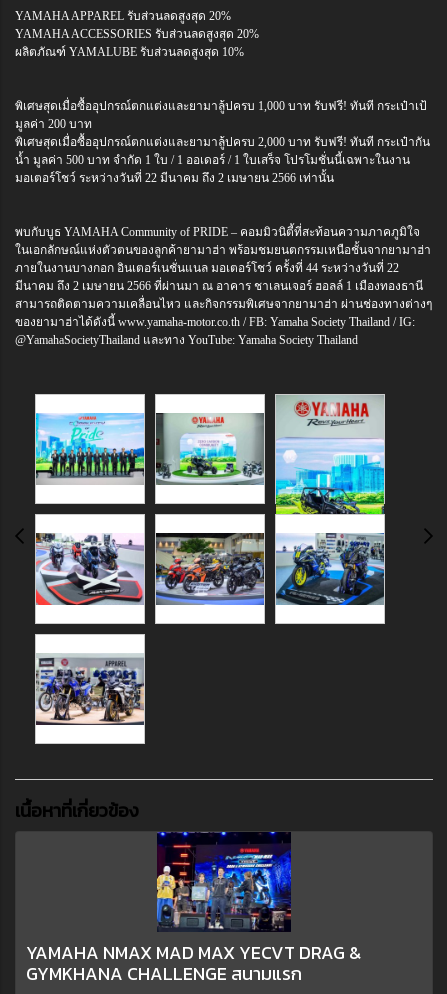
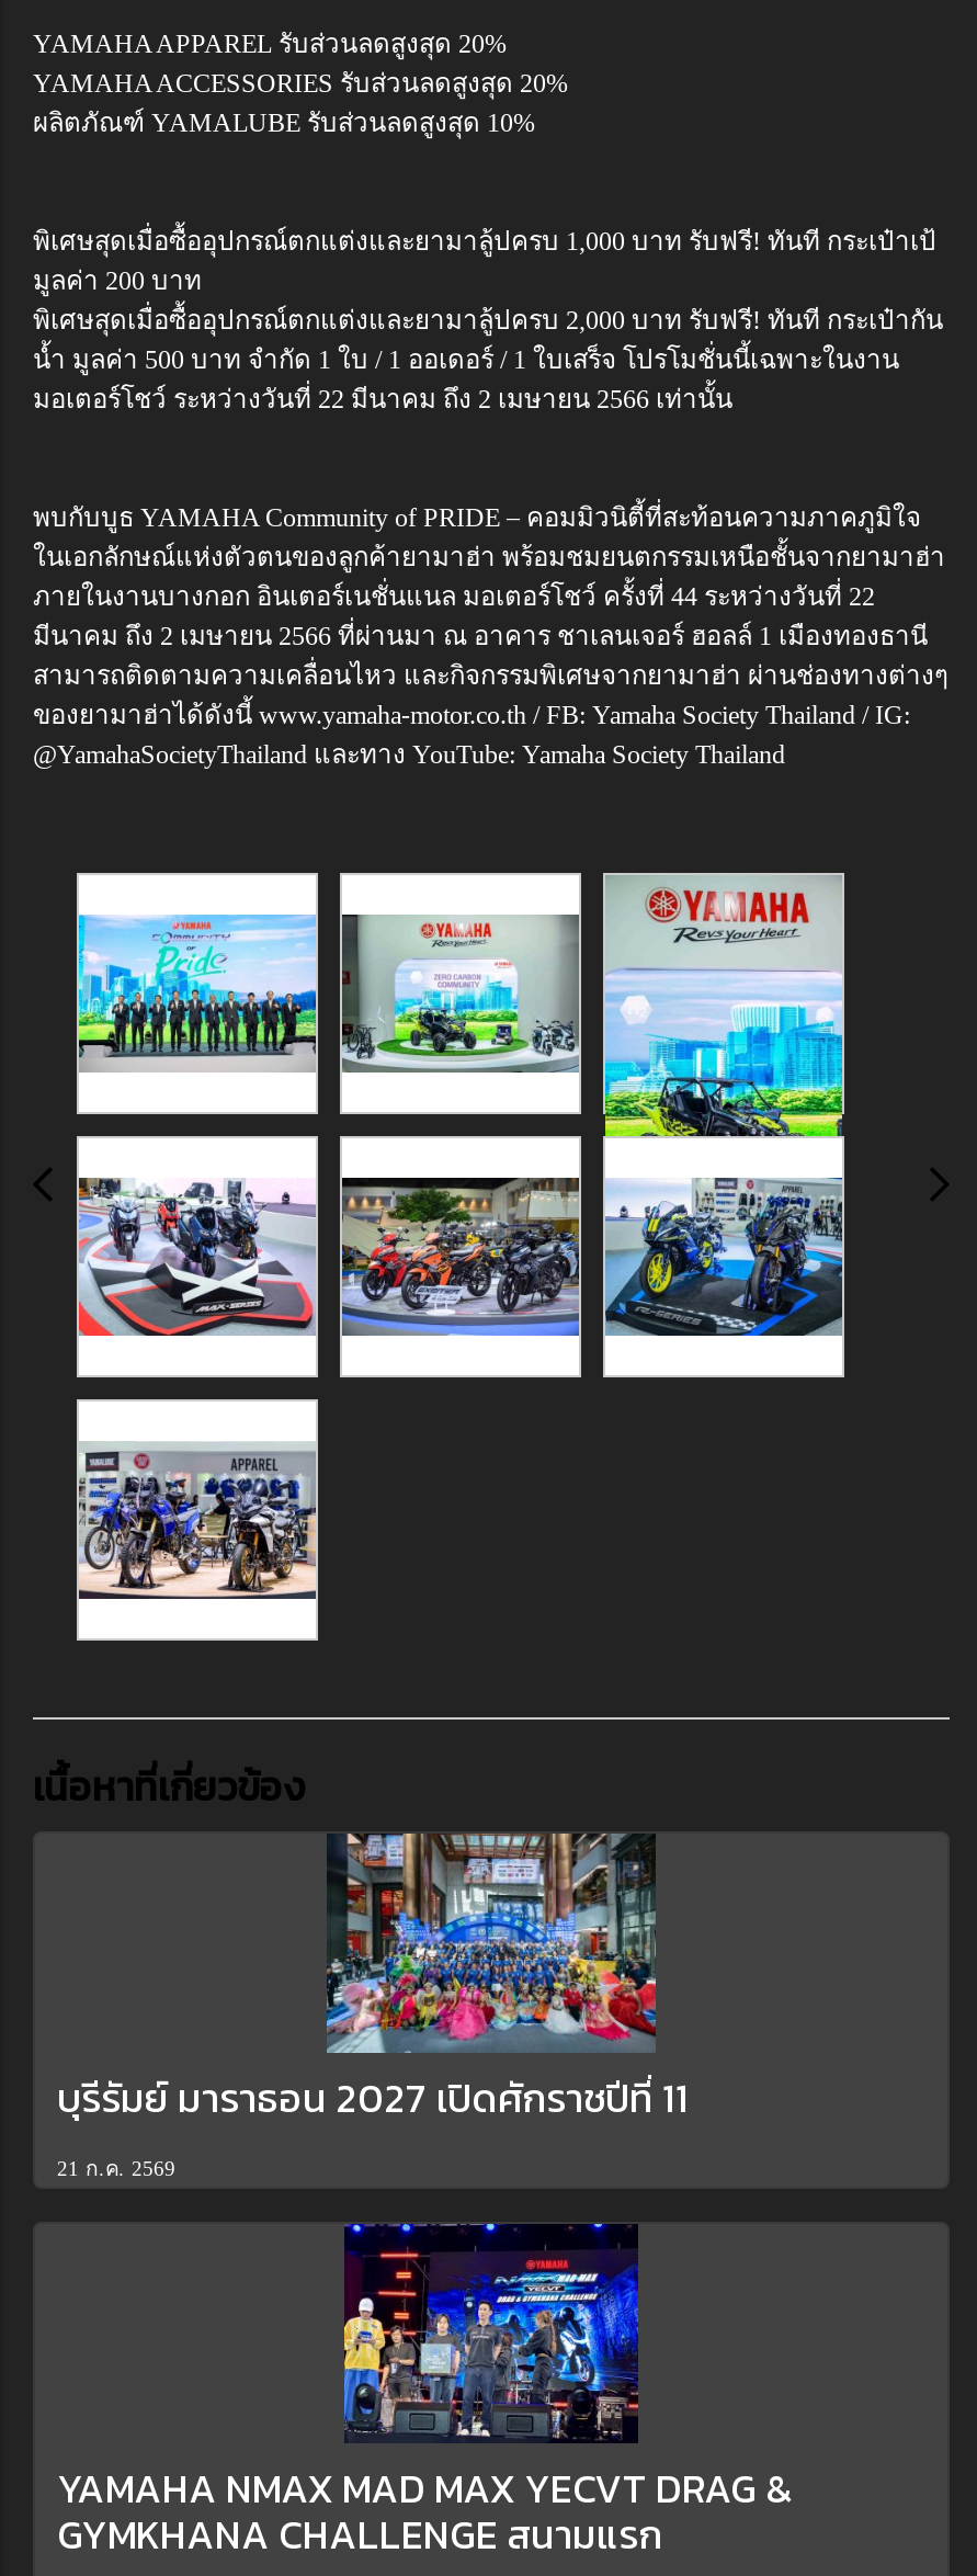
none -> [57,1831,689,2181] [image] | บุรีรัมย์ มาราธอน 2027 เปิดศักราชปีที่ 11 | 21 ก.ค. 2569

